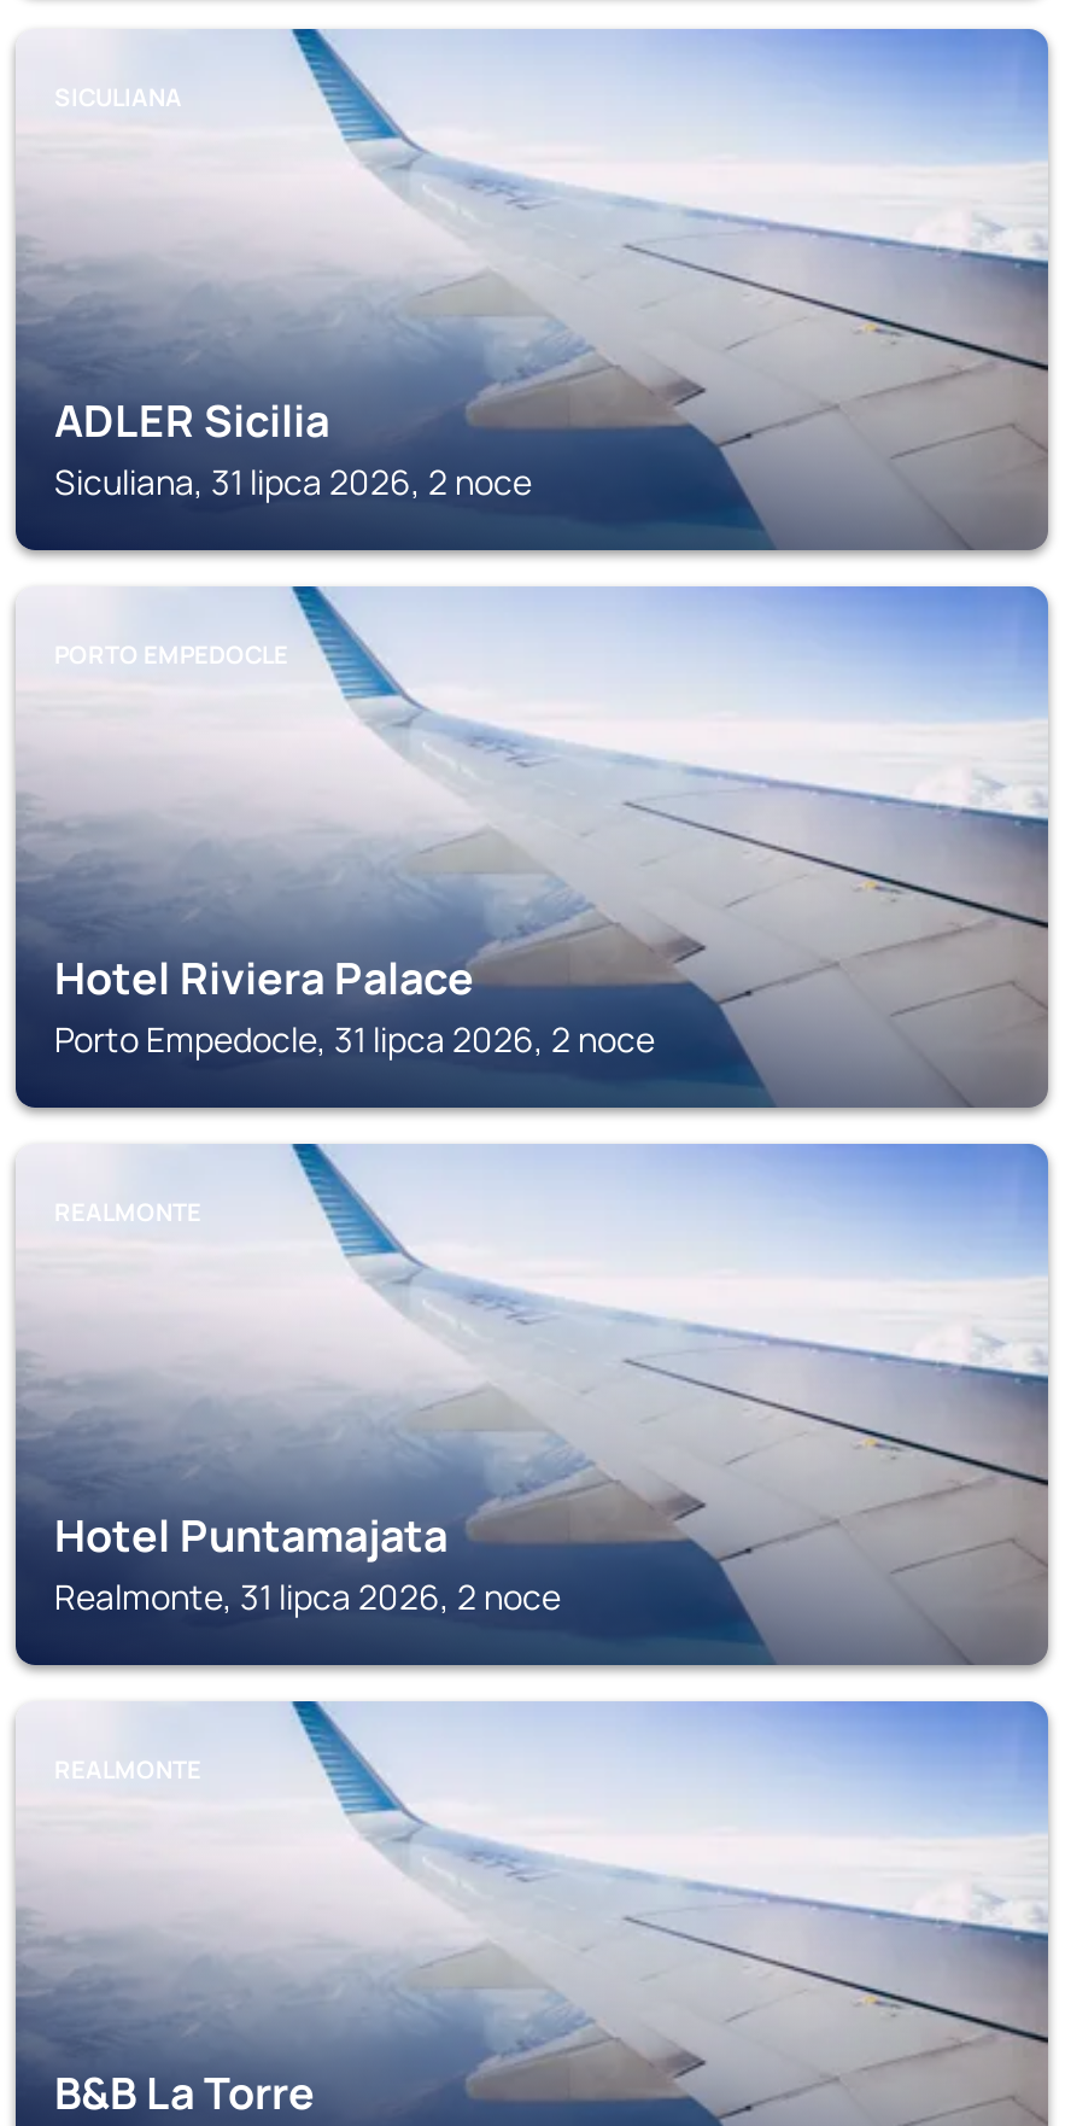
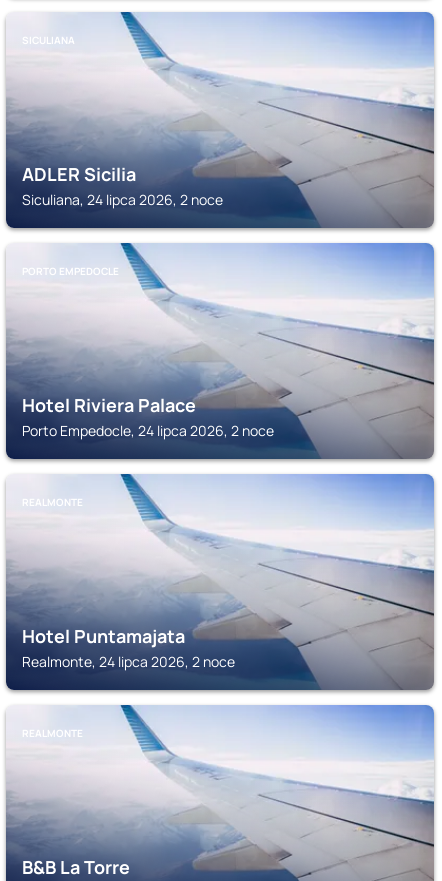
[54,459,532,504] Siculiana, 31 lipca 2026, 2 noce -> [22,190,223,209] Siculiana, 24 lipca 2026, 2 noce
[54,1016,655,1062] Porto Empedocle, 31 lipca 2026, 2 noce -> [22,421,274,440] Porto Empedocle, 24 lipca 2026, 2 noce
[54,1573,561,1619] Realmonte, 31 lipca 2026, 2 noce -> [22,652,235,671] Realmonte, 24 lipca 2026, 2 noce

